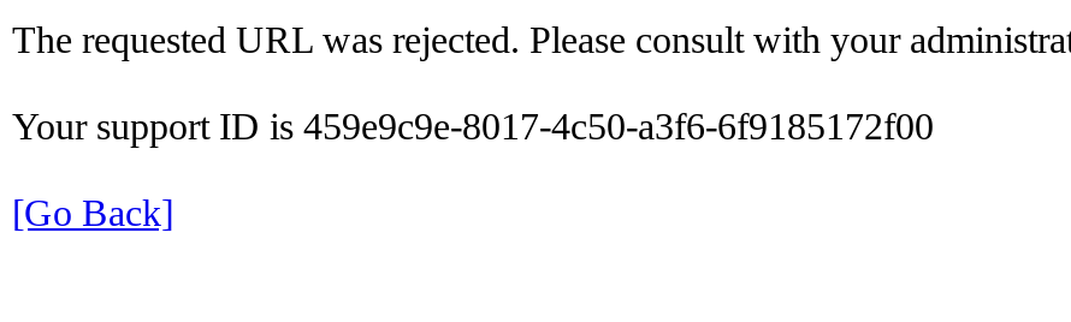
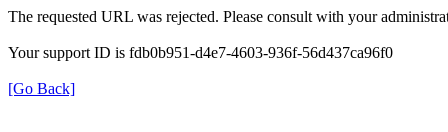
[12,106,934,147] Your support ID is 459e9c9e-8017-4c50-a3f6-6f9185172f00 -> [8,44,393,61] Your support ID is fdb0b951-d4e7-4603-936f-56d437ca96f0

